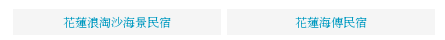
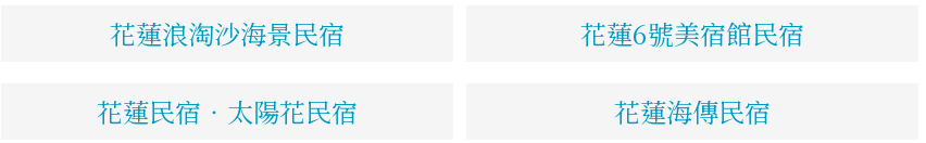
none -> [97,14,804,128] 花蓮6號美宿館民宿 | 花蓮民宿‧太陽花民宿

